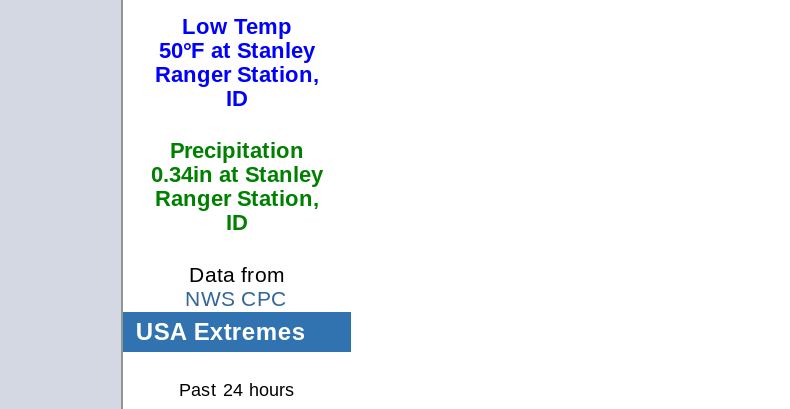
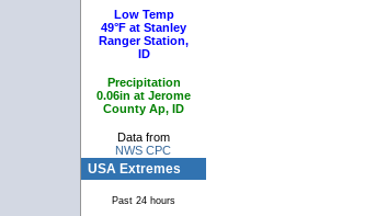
[159,38,315,62] 50°F at Stanley -> [101,21,186,34] 49°F at Stanley
[151,162,323,234] 0.34in at Stanley | Ranger Station, | ID -> [96,89,191,115] 0.06in at Jerome | County Ap, ID

